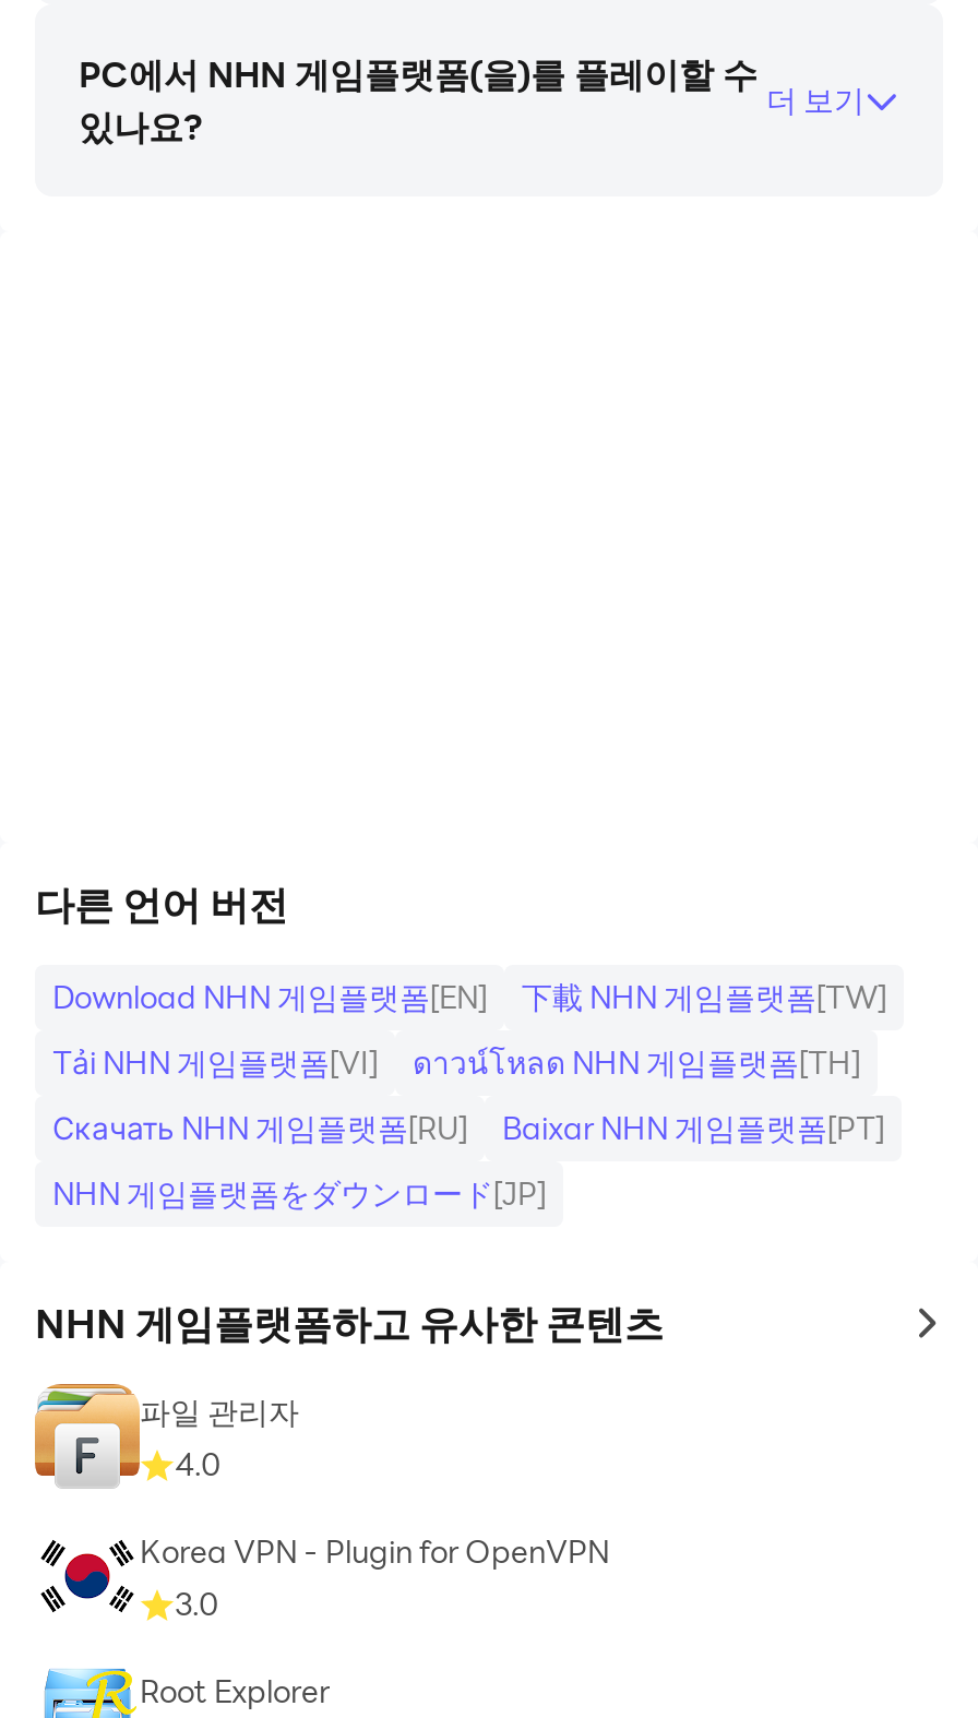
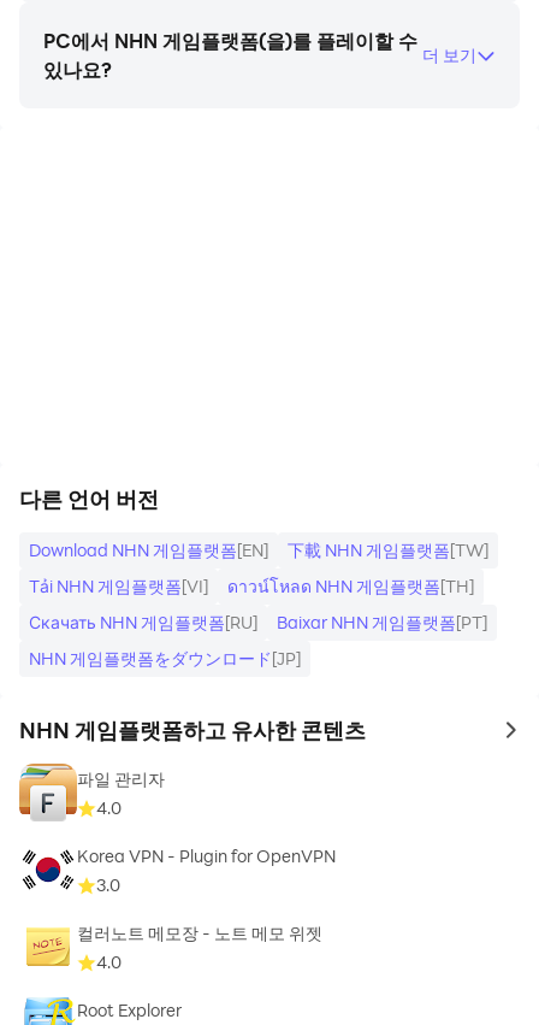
none -> [24,922,322,973] [image] | 컬러노트 메모장 - 노트 메모 위젯 | 4.0

